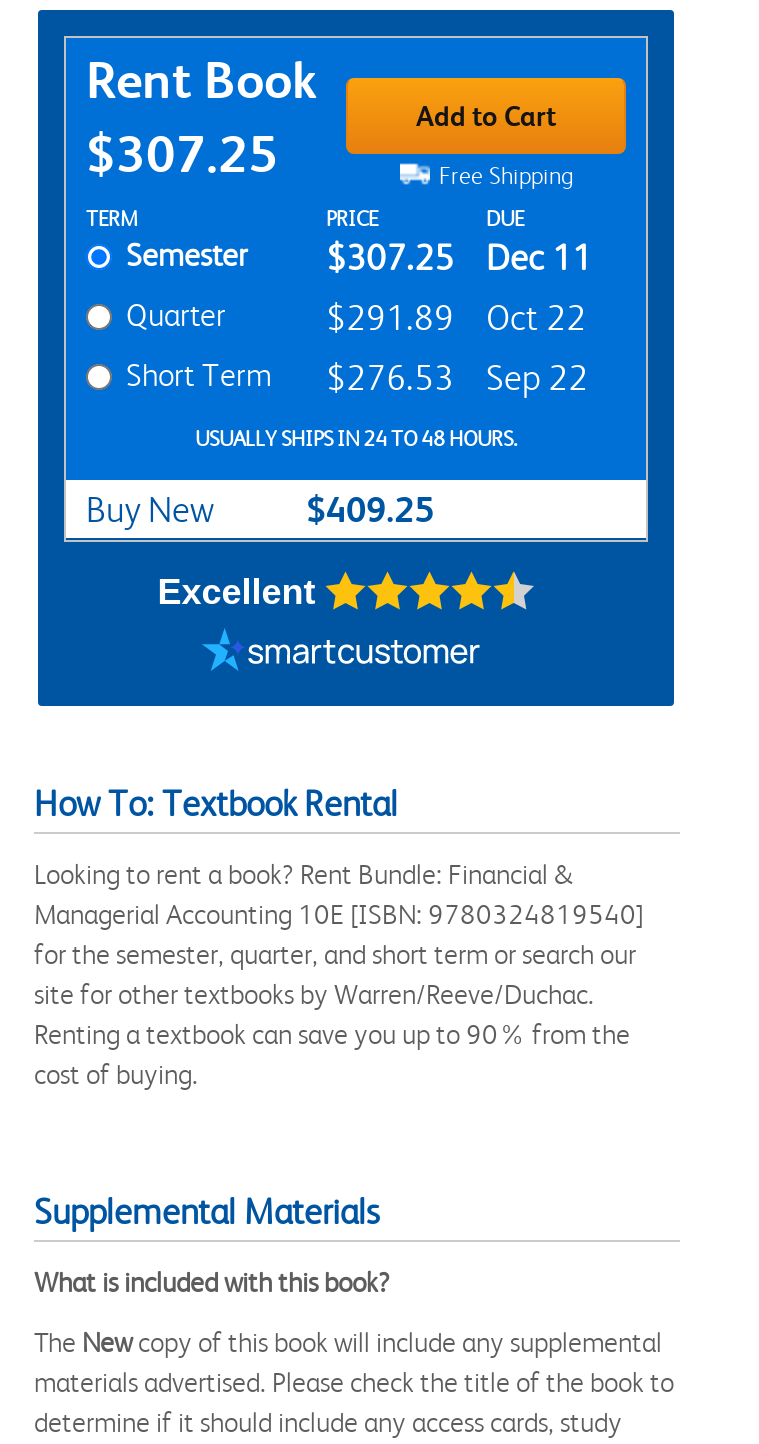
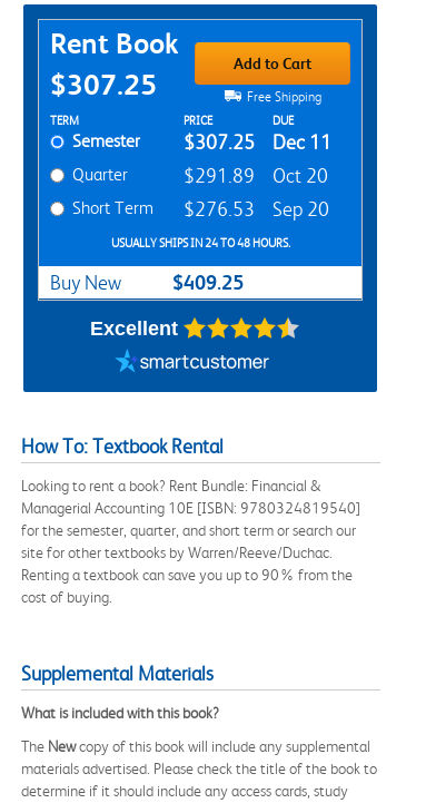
[326,298,586,338] $291.89 Oct 22 -> [184,165,328,187] $291.89 Oct 20
[126,356,588,398] Short Term $276.53 Sep 22 -> [72,197,329,220] Short Term $276.53 Sep 20

